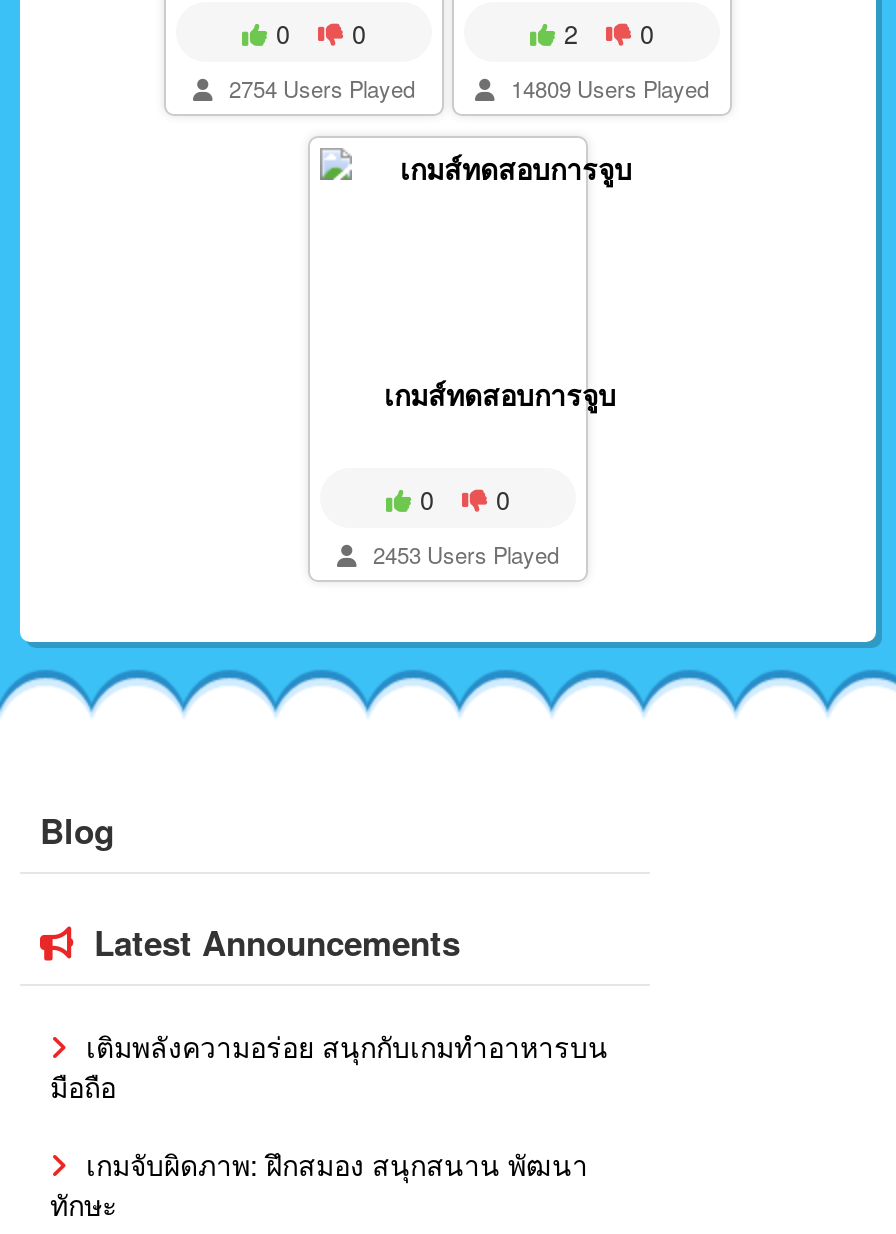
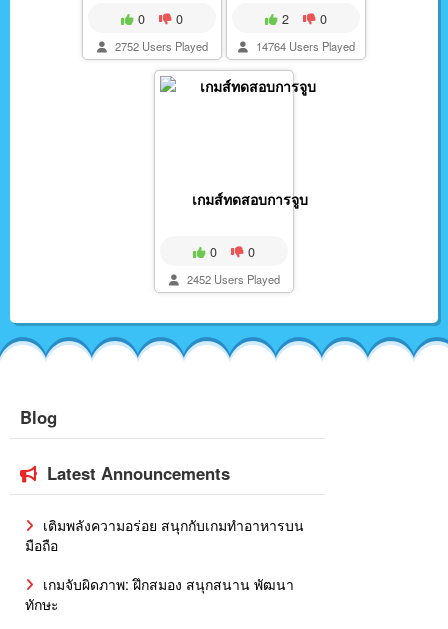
[223,72,415,104] 2754 Users Played -> [111,38,207,54] 2752 Users Played
[505,72,709,104] 14809 Users Played -> [252,38,354,54] 14764 Users Played
[367,538,559,570] 2453 Users Played -> [183,271,279,287] 2452 Users Played

